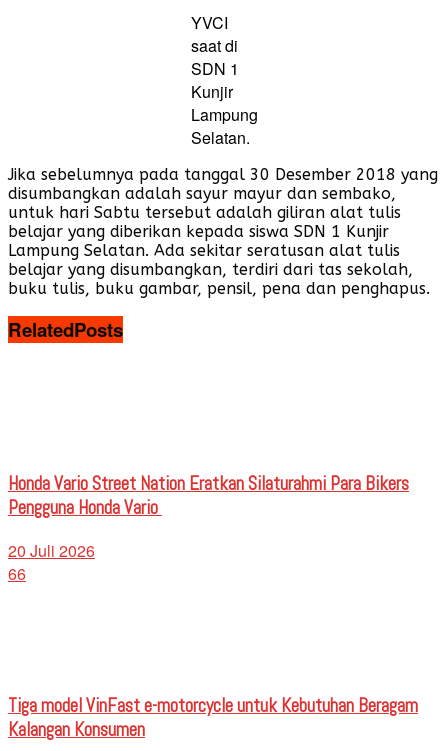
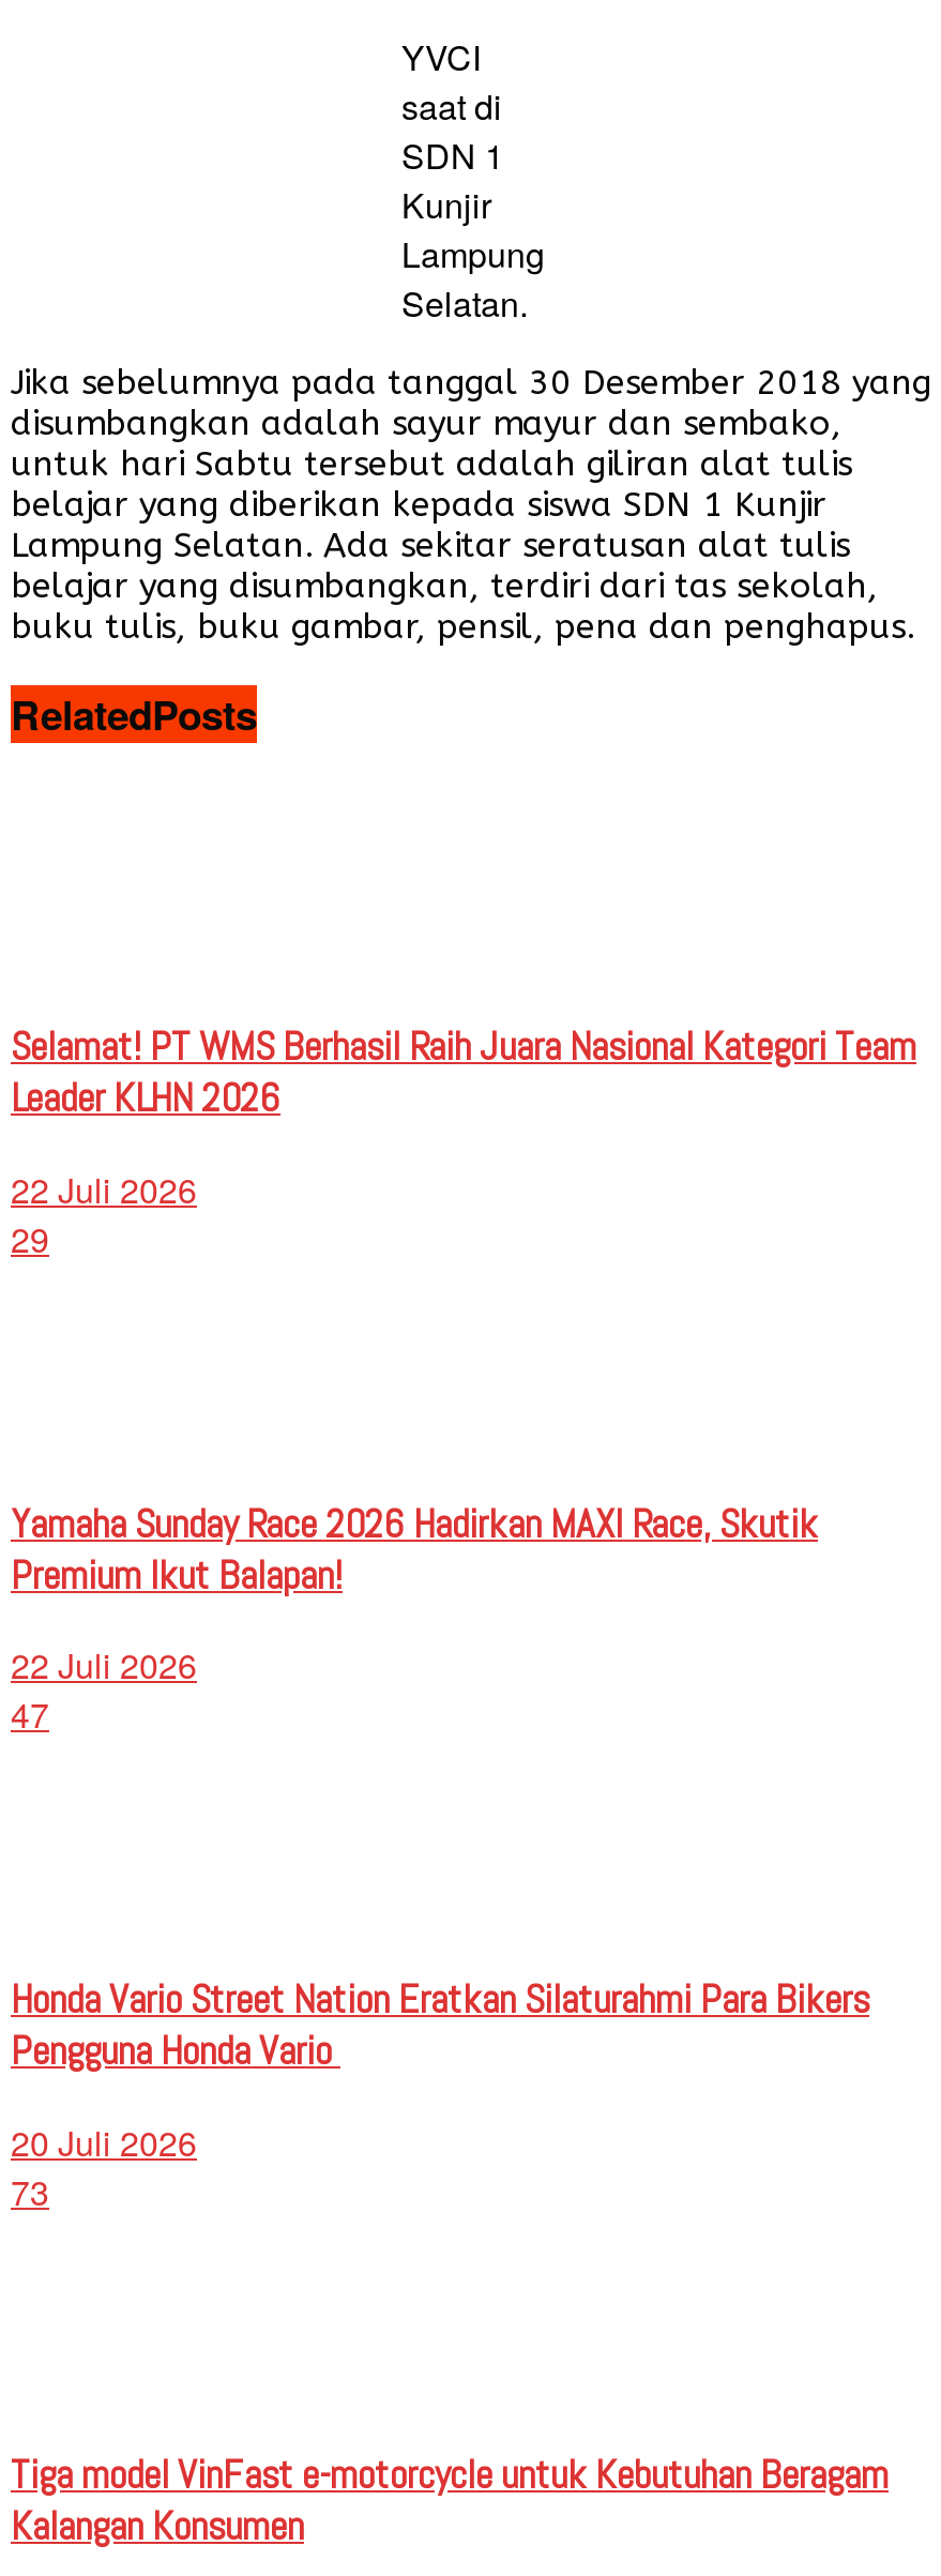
none -> [11,1022,916,1263] Selamat! PT WMS Berhasil Raih Juara Nasional Kategori Team | Leader KLHN 2026 | 22 Juli 2026 | 29
none -> [11,1498,818,1739] Yamaha Sunday Race 2026 Hadirkan MAXI Race, Skutik | Premium Ikut Balapan! | 22 Juli 2026 | 47
[8,561,26,584] 66 -> [11,2166,49,2216] 73

